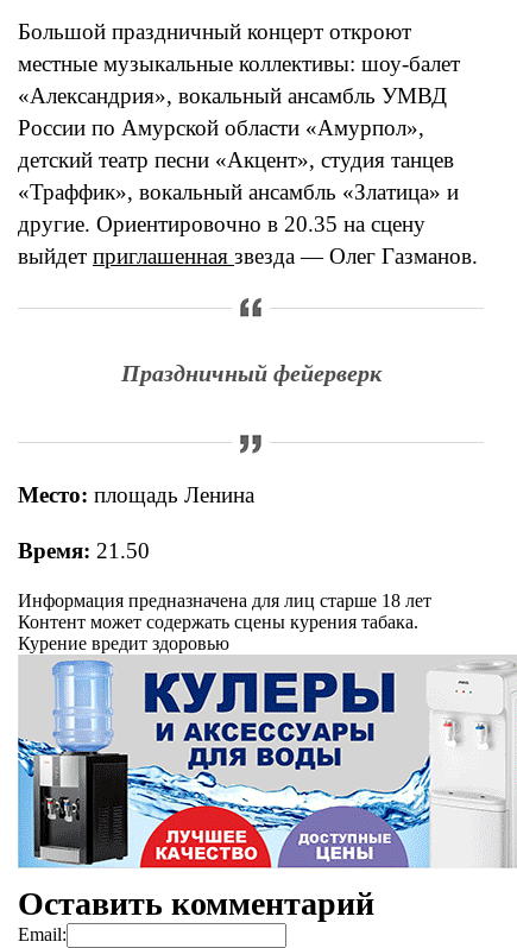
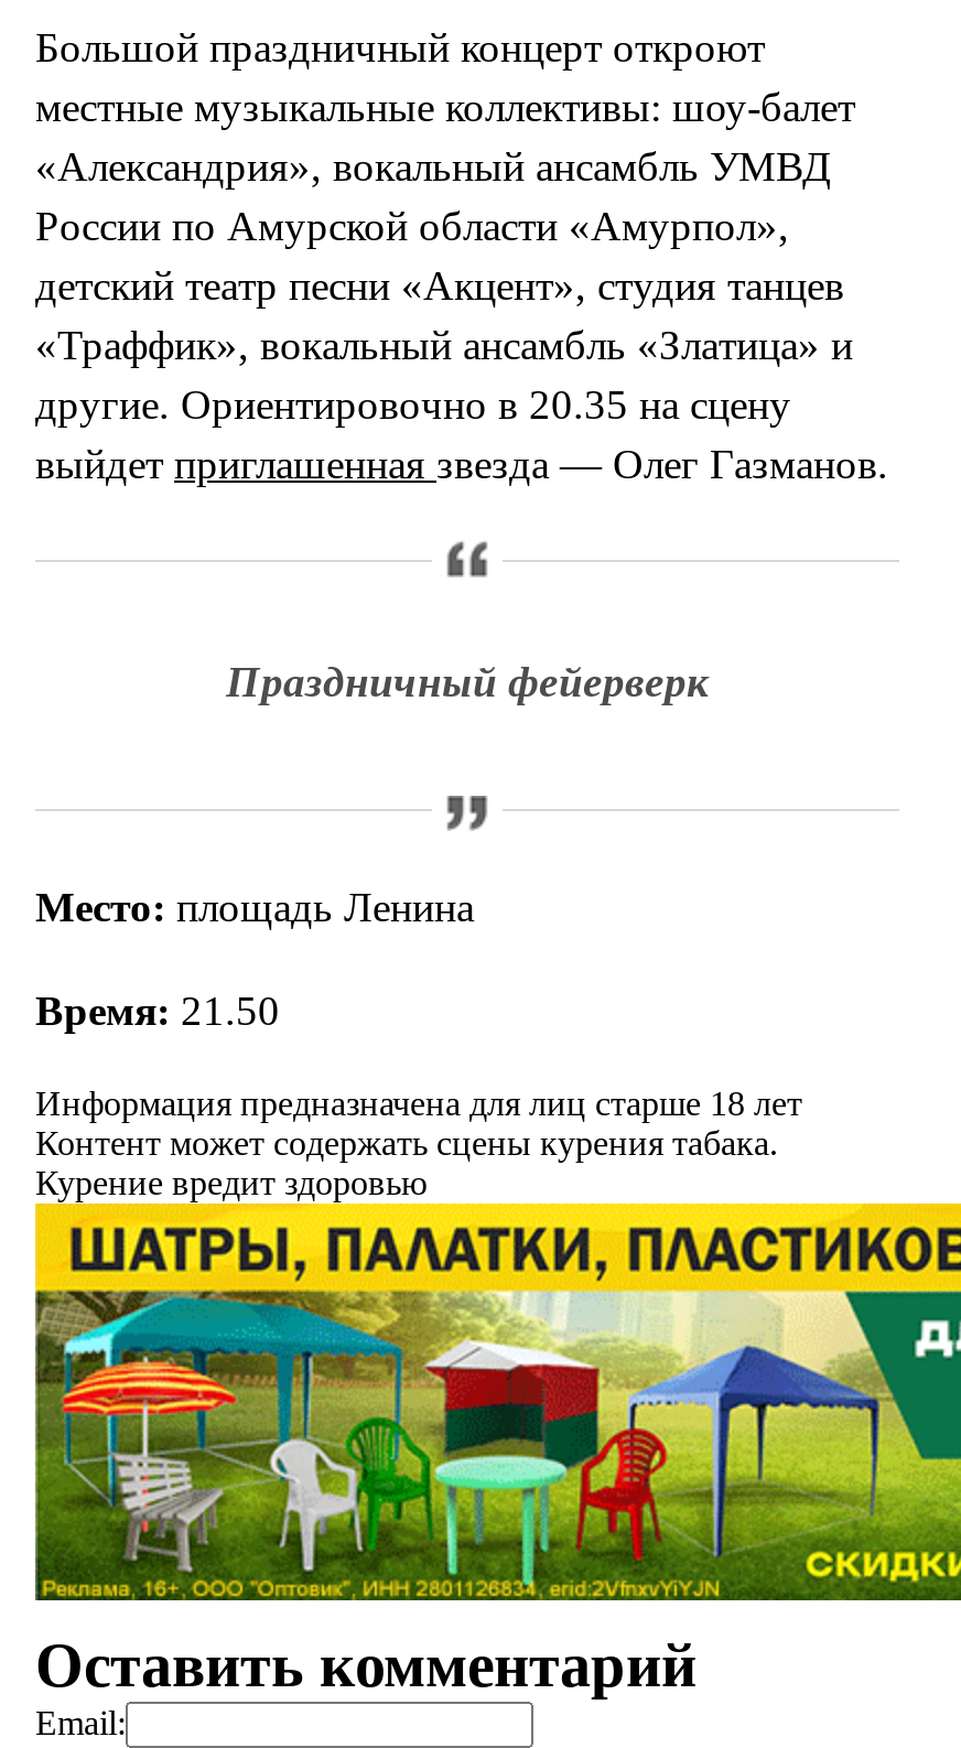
[17,655,513,868] [image] -> [33,1201,954,1603] [image]

